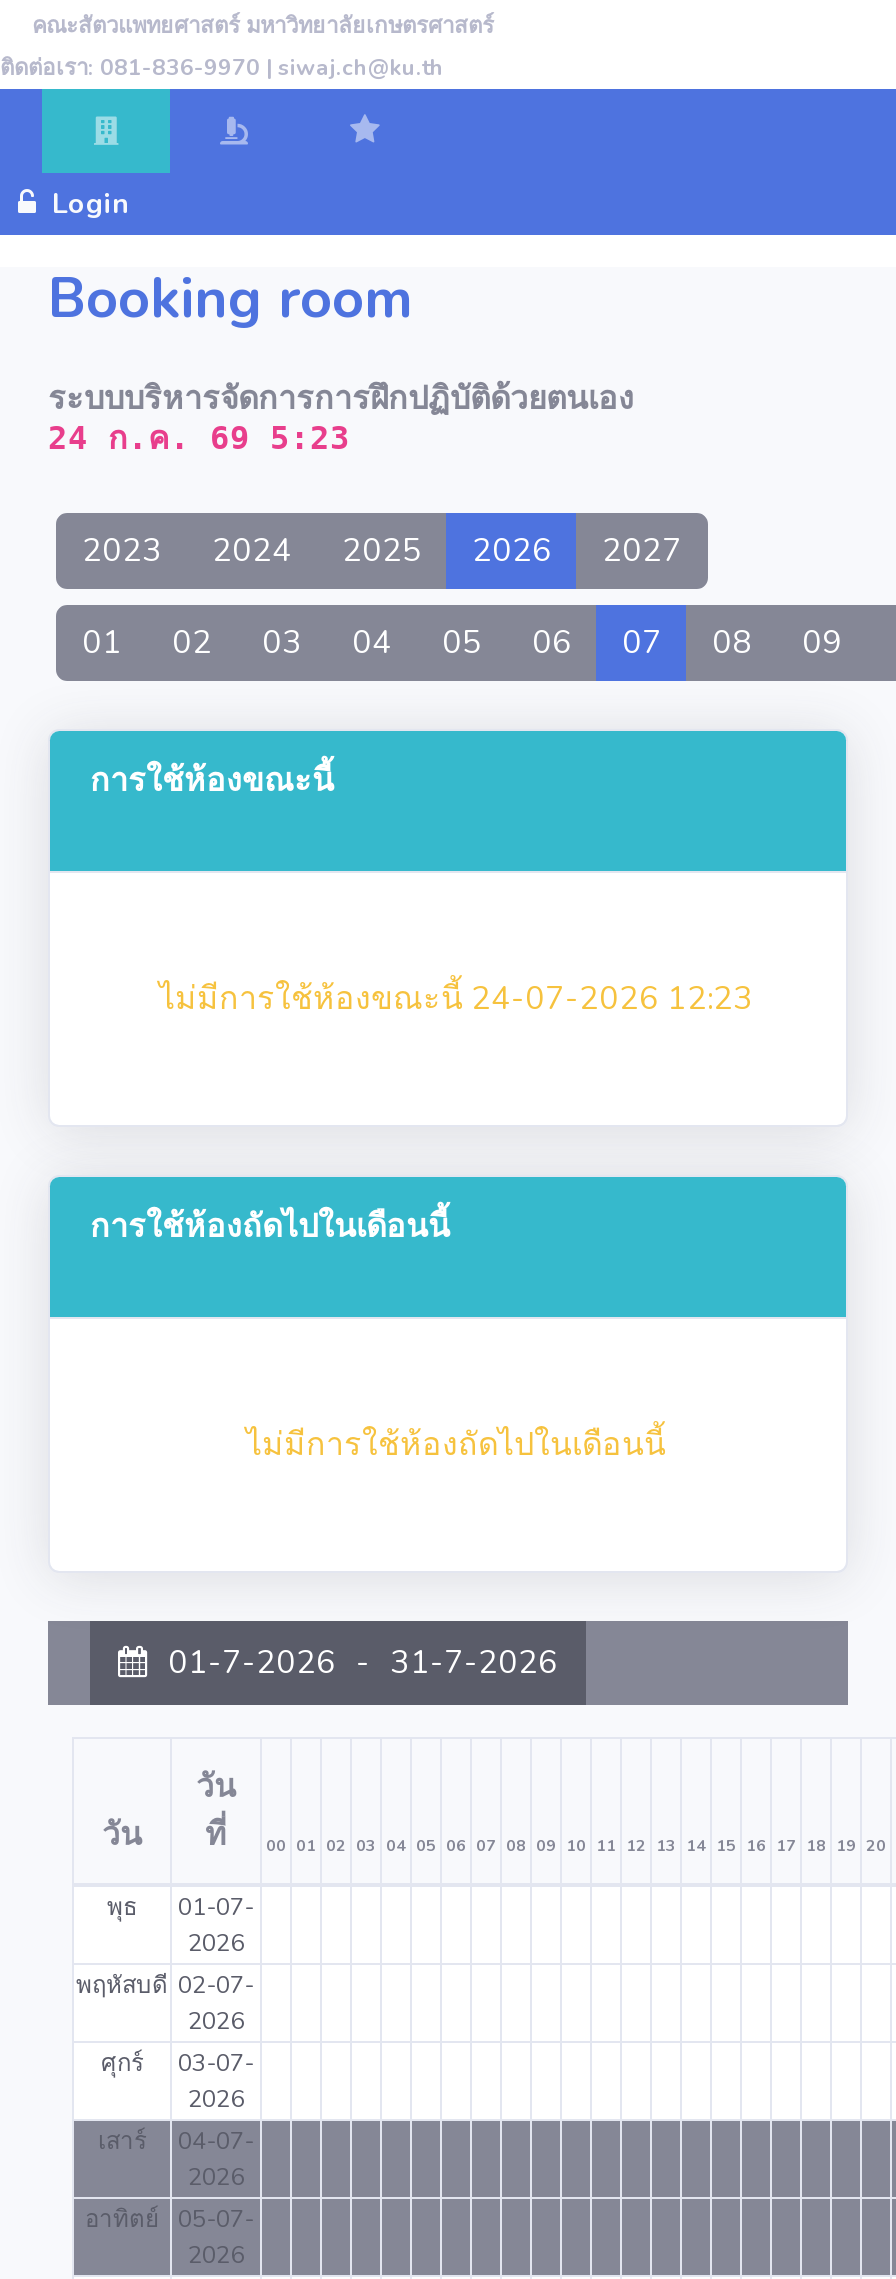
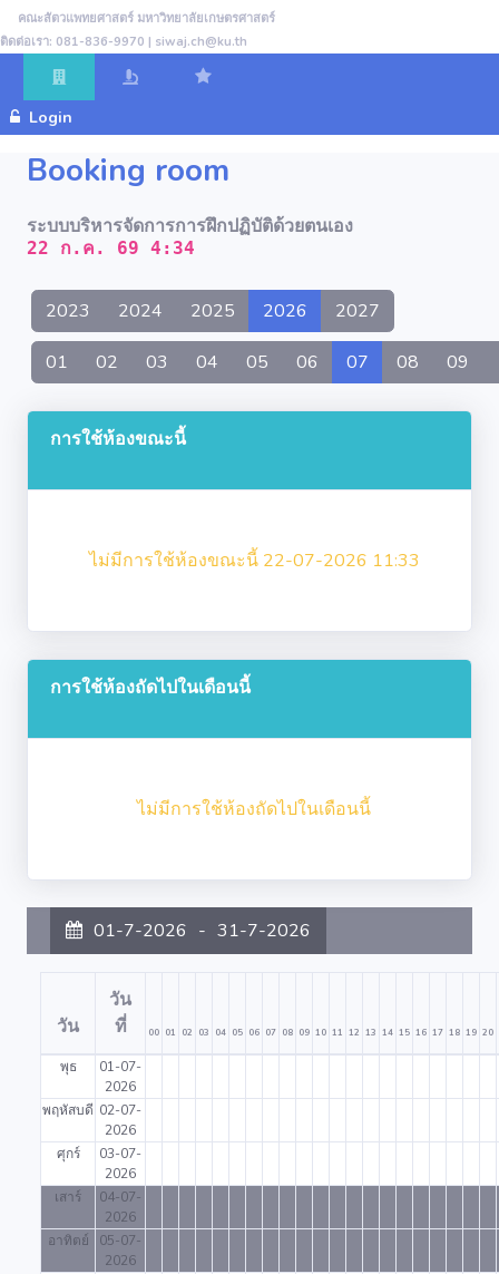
[48,419,350,457] 24 ก.ค. 69 5:23 -> [27,237,195,259] 22 ก.ค. 69 4:34
[159,977,753,1021] ไม่มีการใช้ห้องขณะนี้ 24-07-2026 12:23 -> [89,548,419,573] ไม่มีการใช้ห้องขณะนี้ 22-07-2026 11:33

